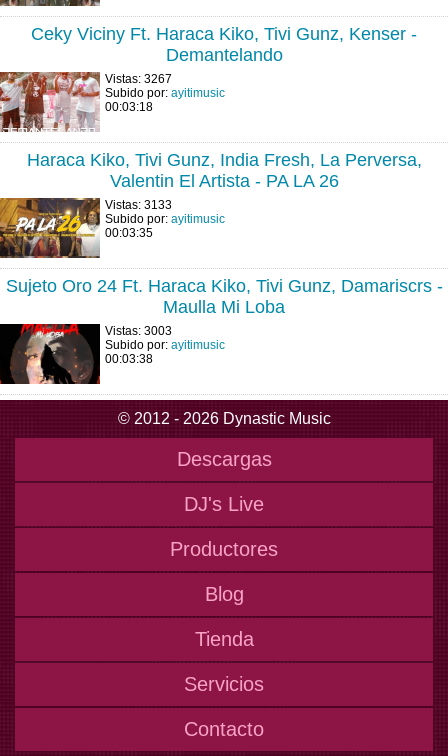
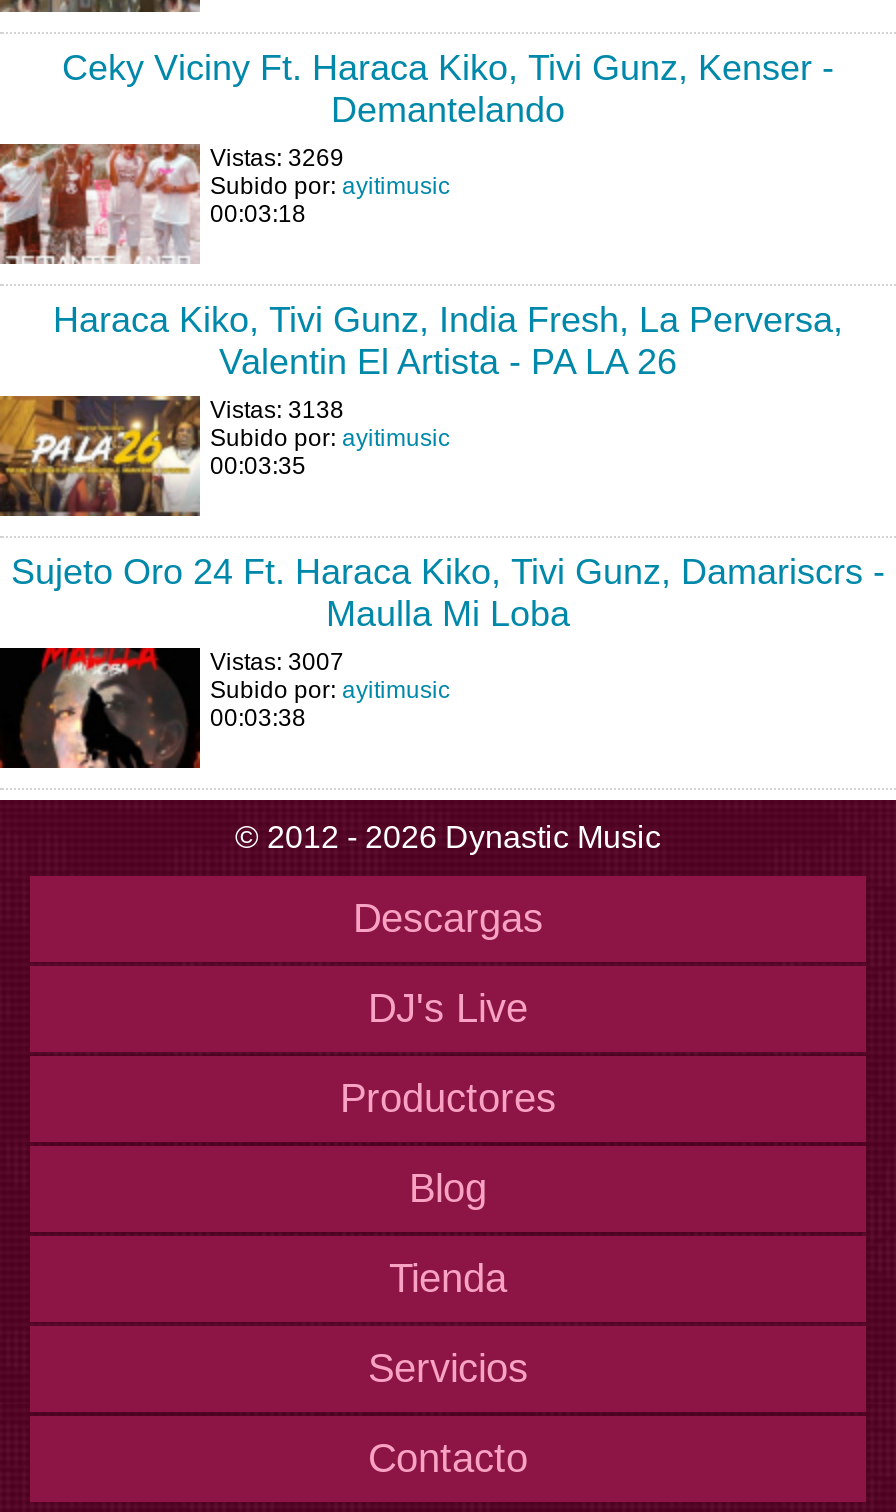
[105,72,172,86] Vistas: 3267 -> [210,144,344,172] Vistas: 3269
[105,198,172,212] Vistas: 3133 -> [210,396,344,424] Vistas: 3138
[105,324,172,338] Vistas: 3003 -> [210,648,344,676] Vistas: 3007

